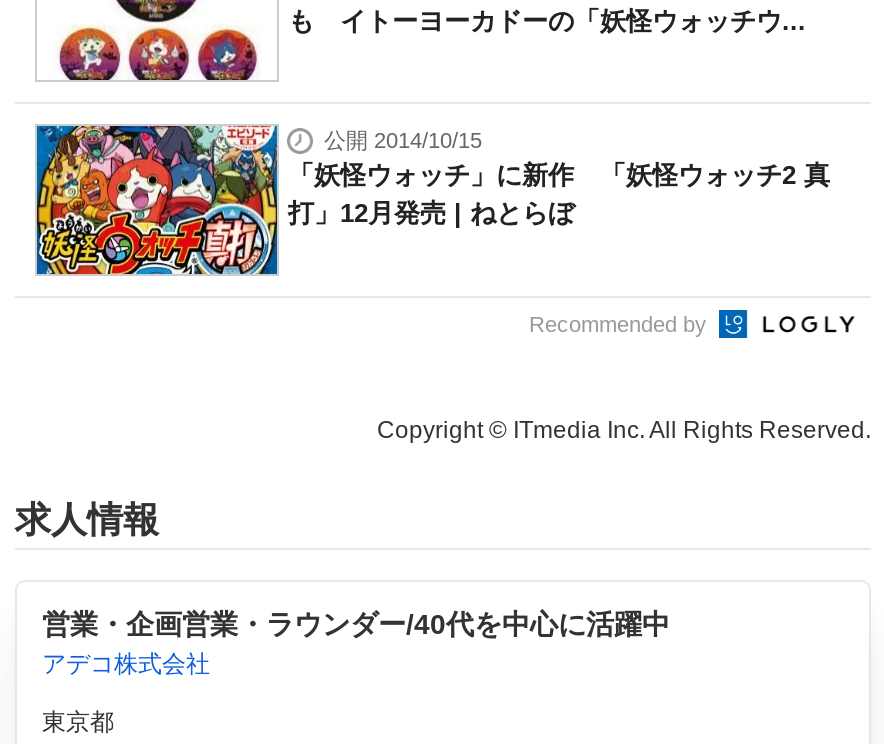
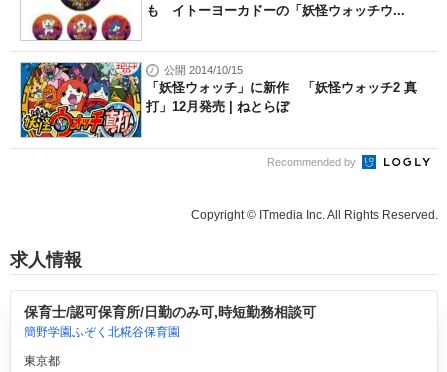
[42,609,670,679] 営業・企画営業・ラウンダー/40代を中心に活躍中 | アデコ株式会社 -> [23,304,315,339] 保育士/認可保育所/日勤のみ可,時短勤務相談可 | 簡野学園ふぞく北糀谷保育園

